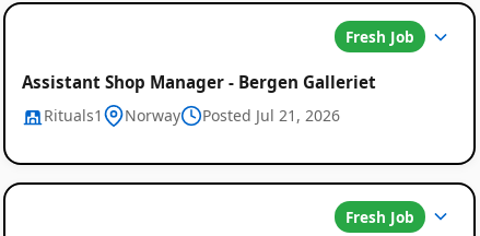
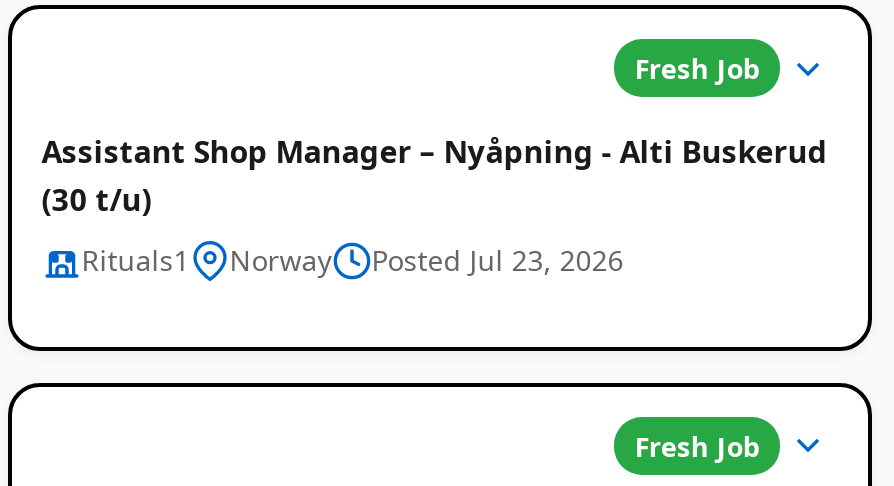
[22,71,376,93] Assistant Shop Manager - Bergen Galleriet -> [41,132,827,220] Assistant Shop Manager – Nyåpning - Alti Buskerud | (30 t/u)
[43,105,340,126] Rituals1 Norway Posted Jul 21, 2026 -> [81,242,623,280] Rituals1 Norway Posted Jul 23, 2026

